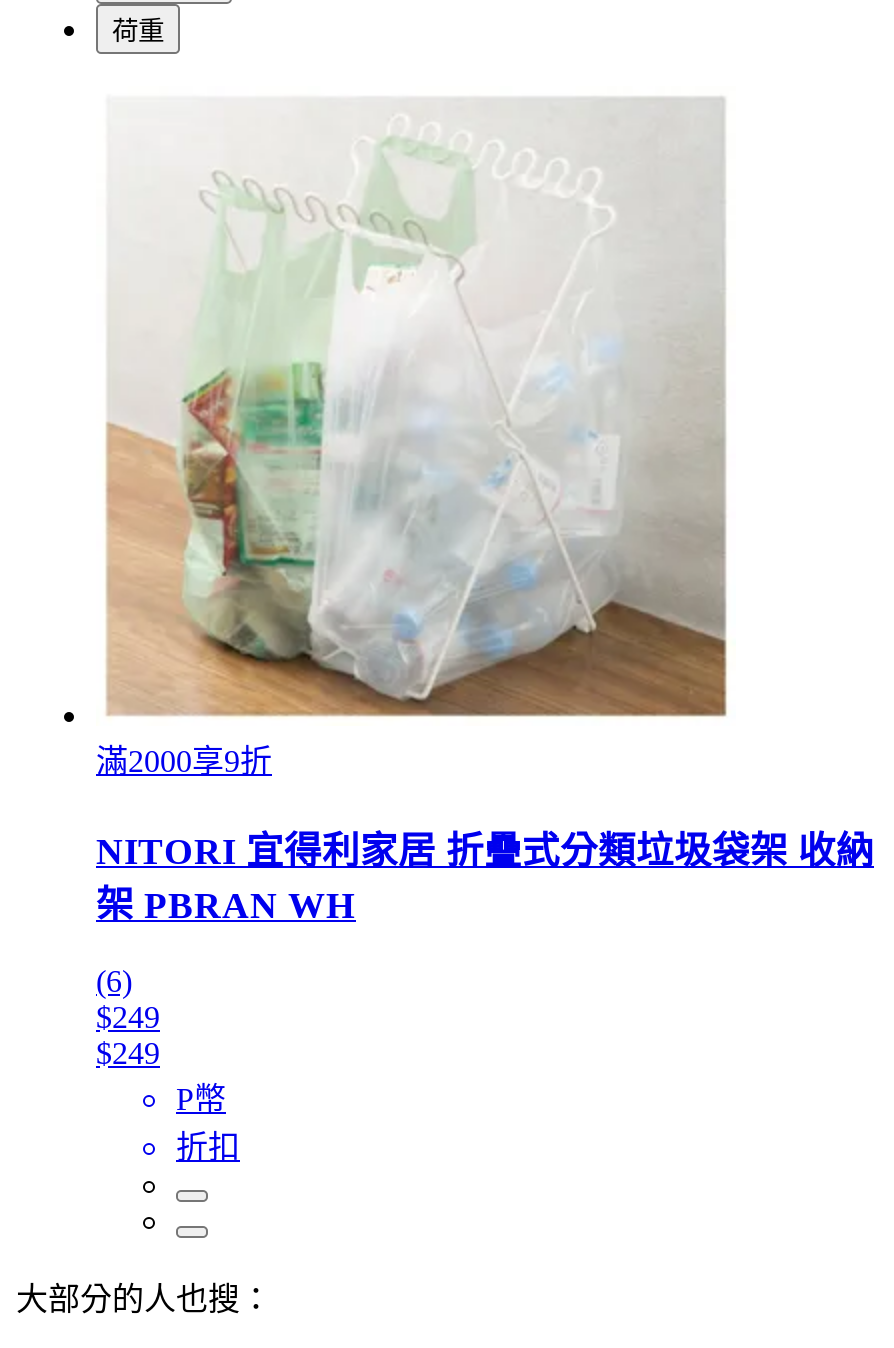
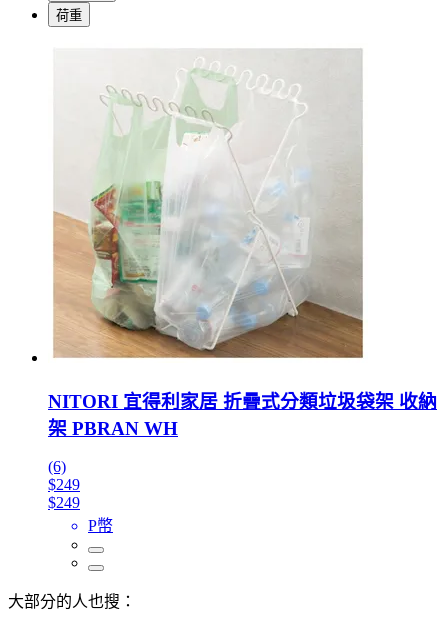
[96,744,272,778] 滿2000享9折 -> none
[176,1131,240,1165] 折扣 -> none

